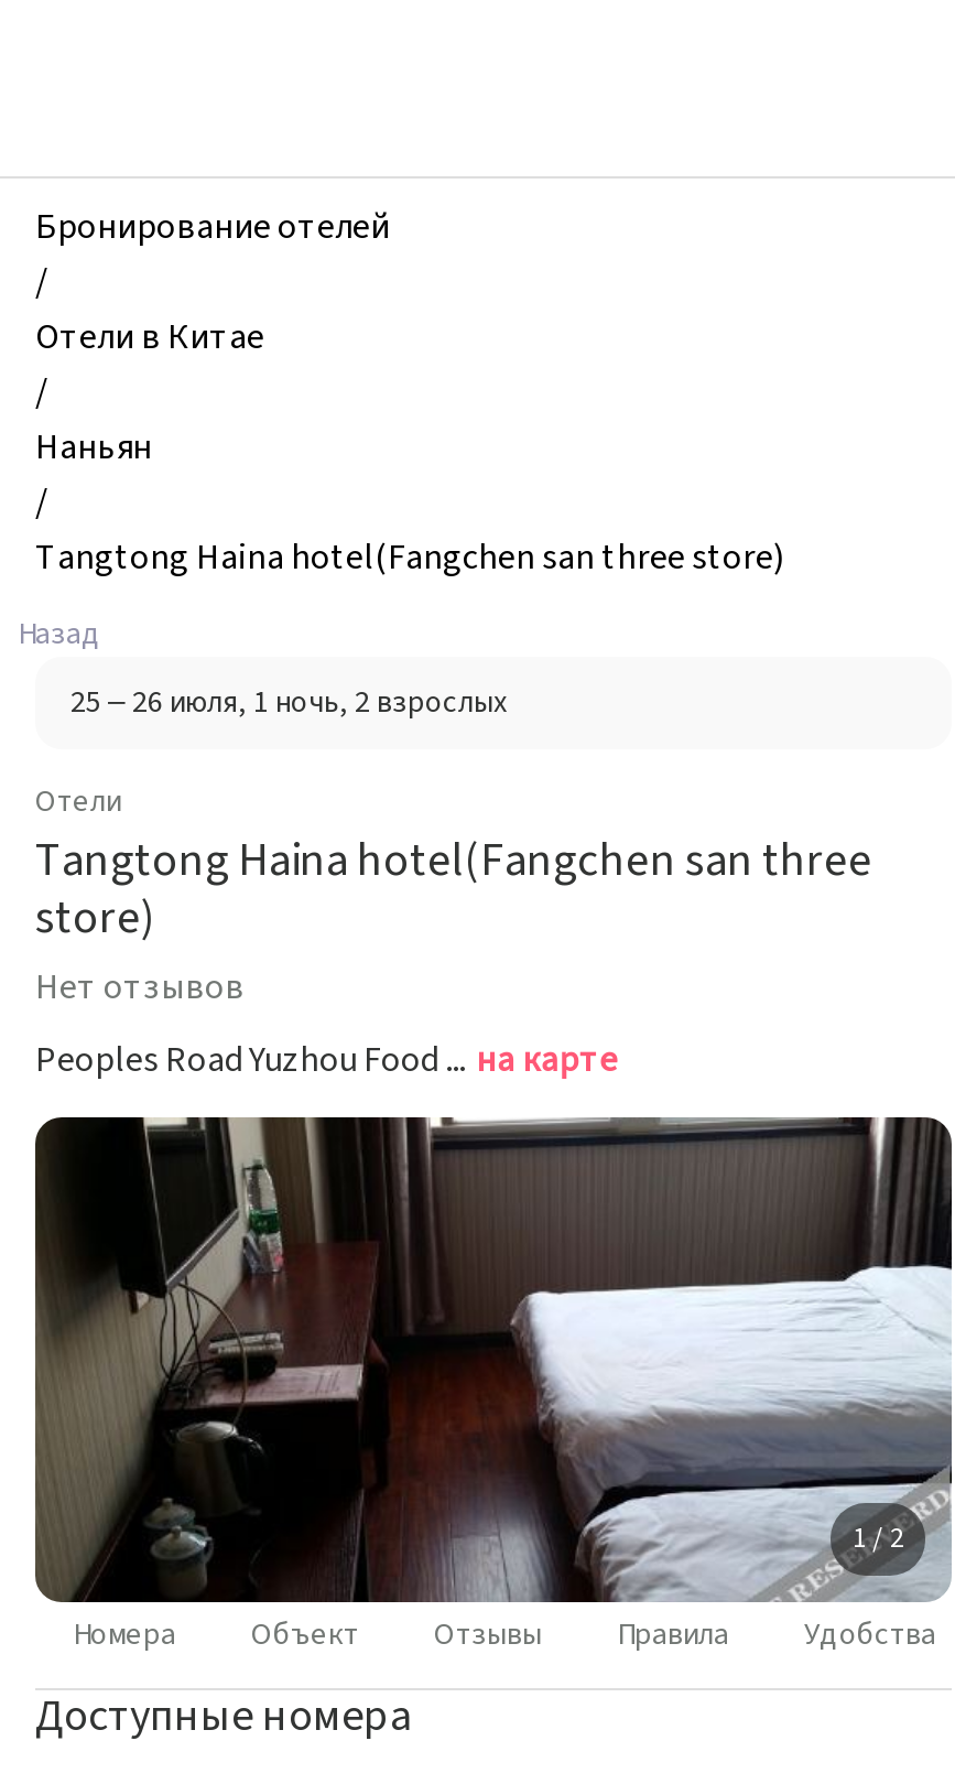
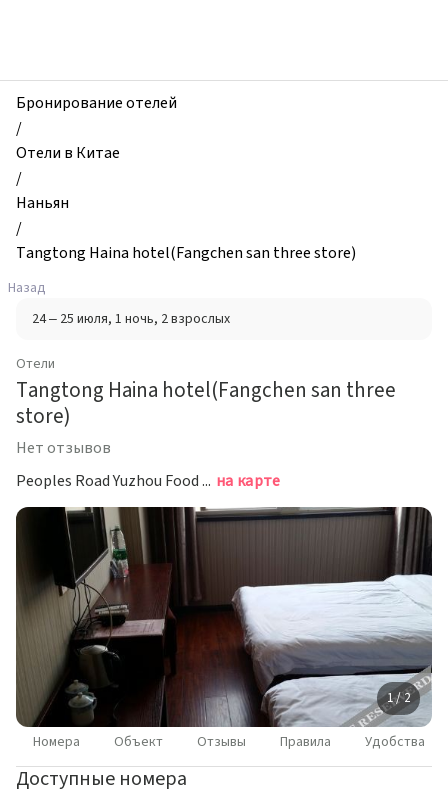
[70,681,507,725] 25 – 26 июля, 1 ночь, 2 взрослых -> [32,309,230,329] 24 – 25 июля, 1 ночь, 2 взрослых

